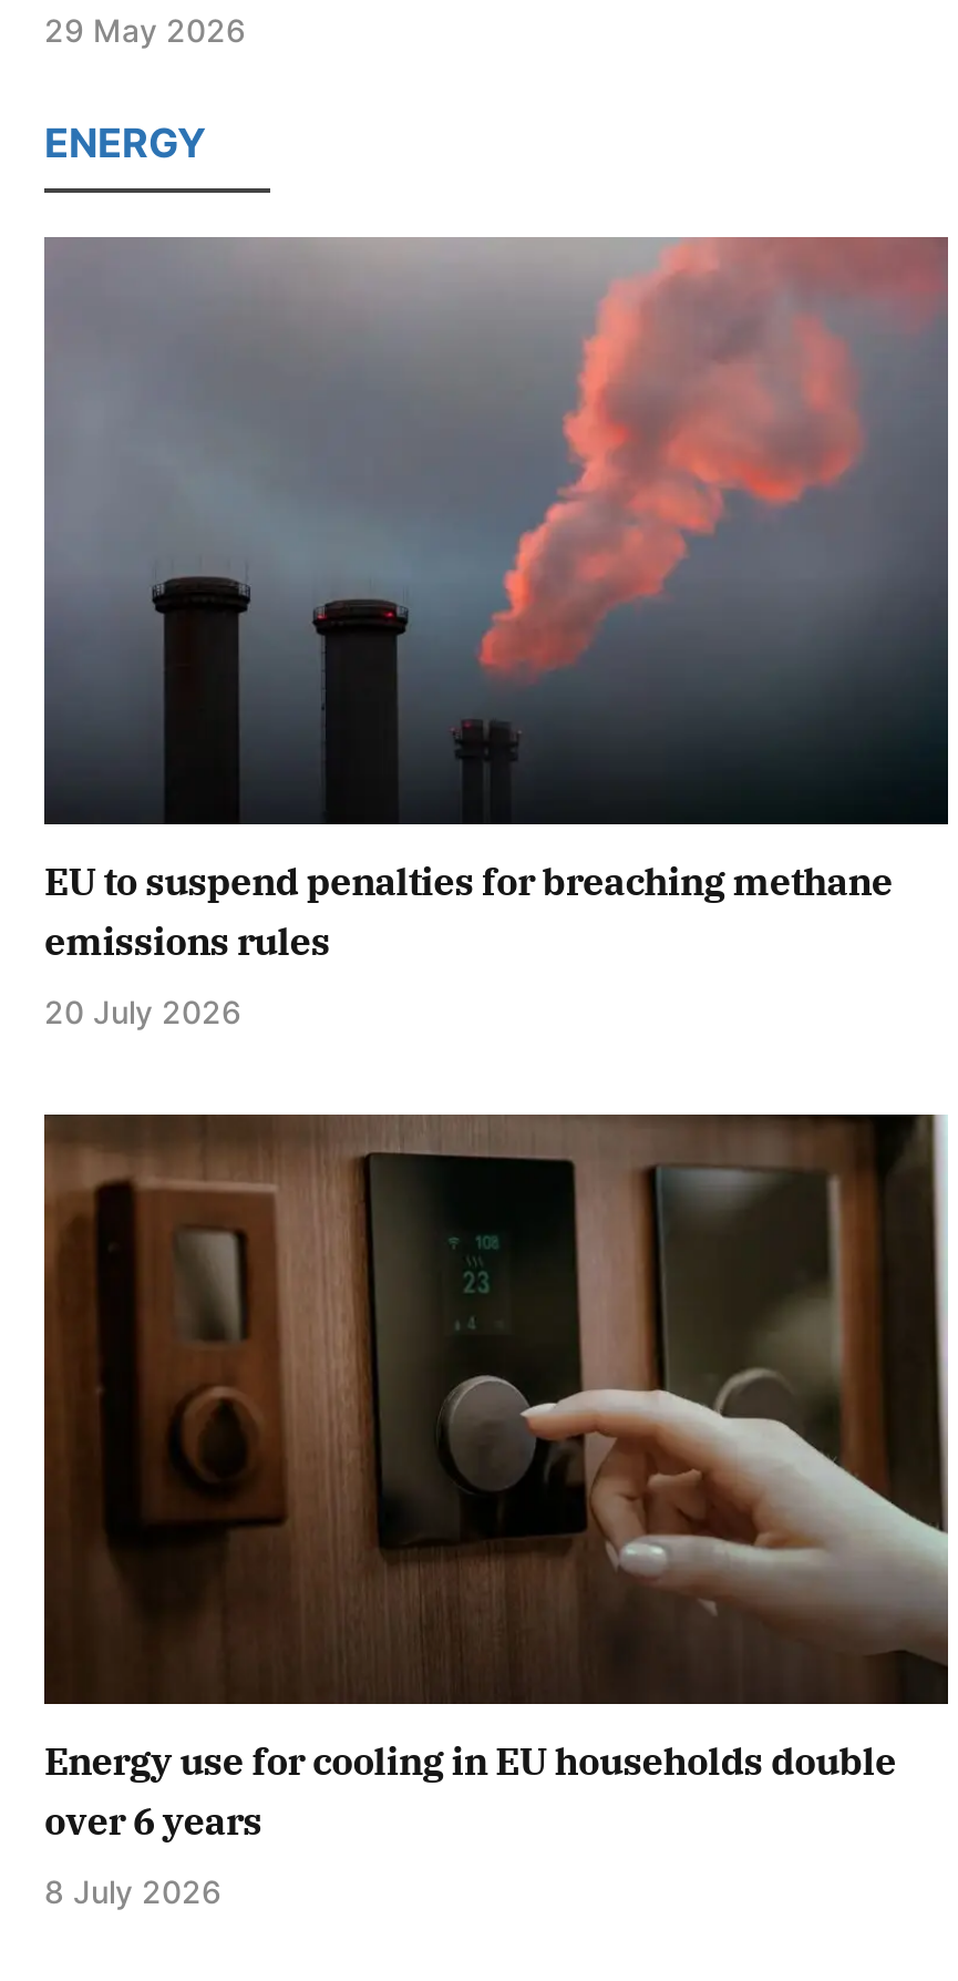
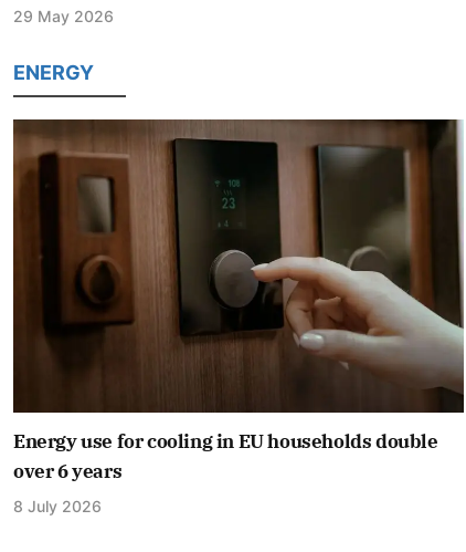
[42,235,948,1031] [image] | EU to suspend penalties for breaching methane | emissions rules | 20 July 2026 -> none

